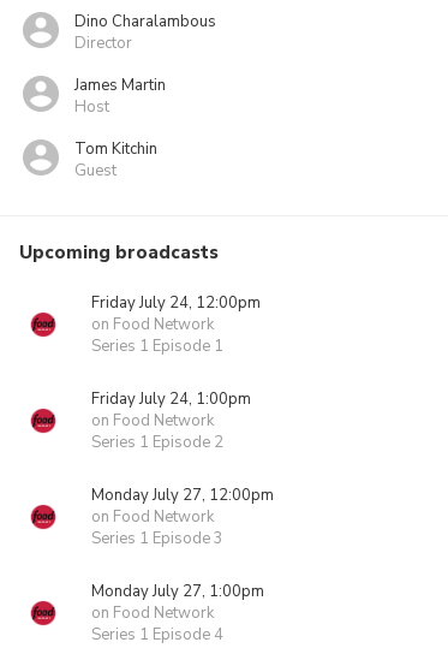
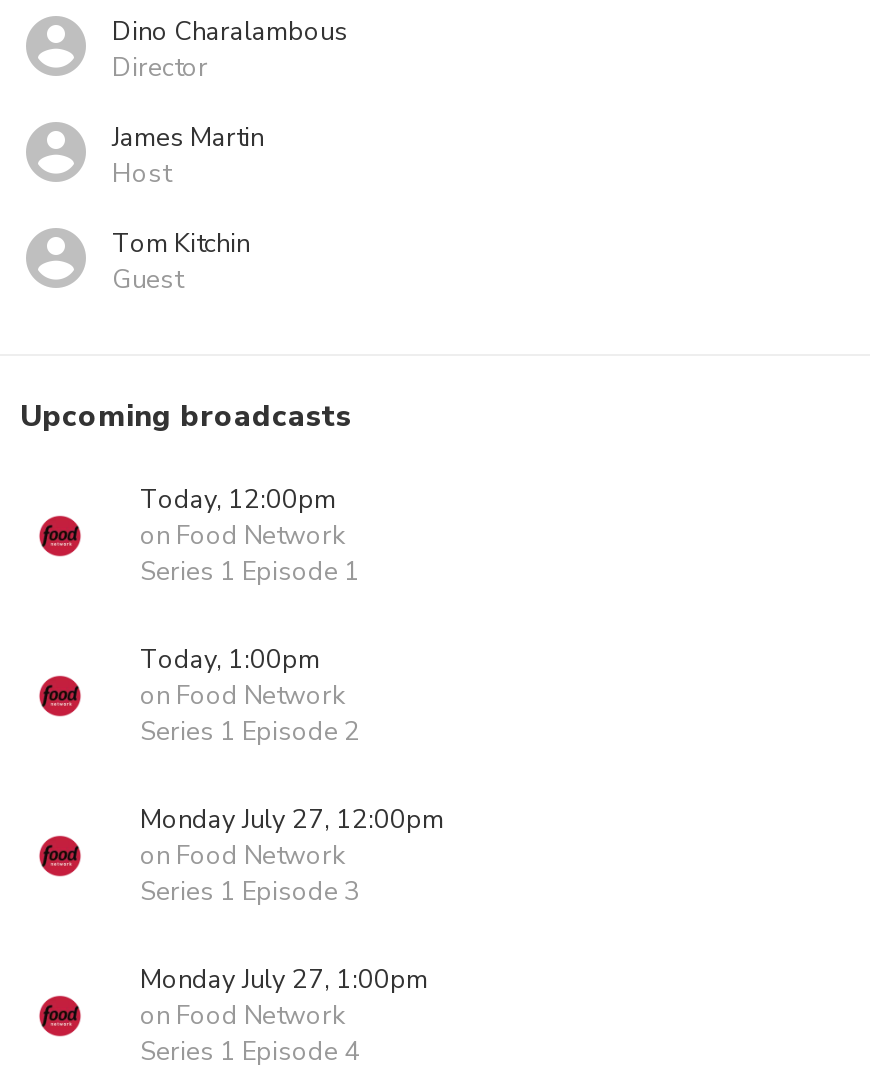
[91,292,261,314] Friday July 24, 12:00pm -> [140,482,336,518] Today, 12:00pm
[91,388,251,410] Friday July 24, 1:00pm -> [140,642,320,678] Today, 1:00pm

